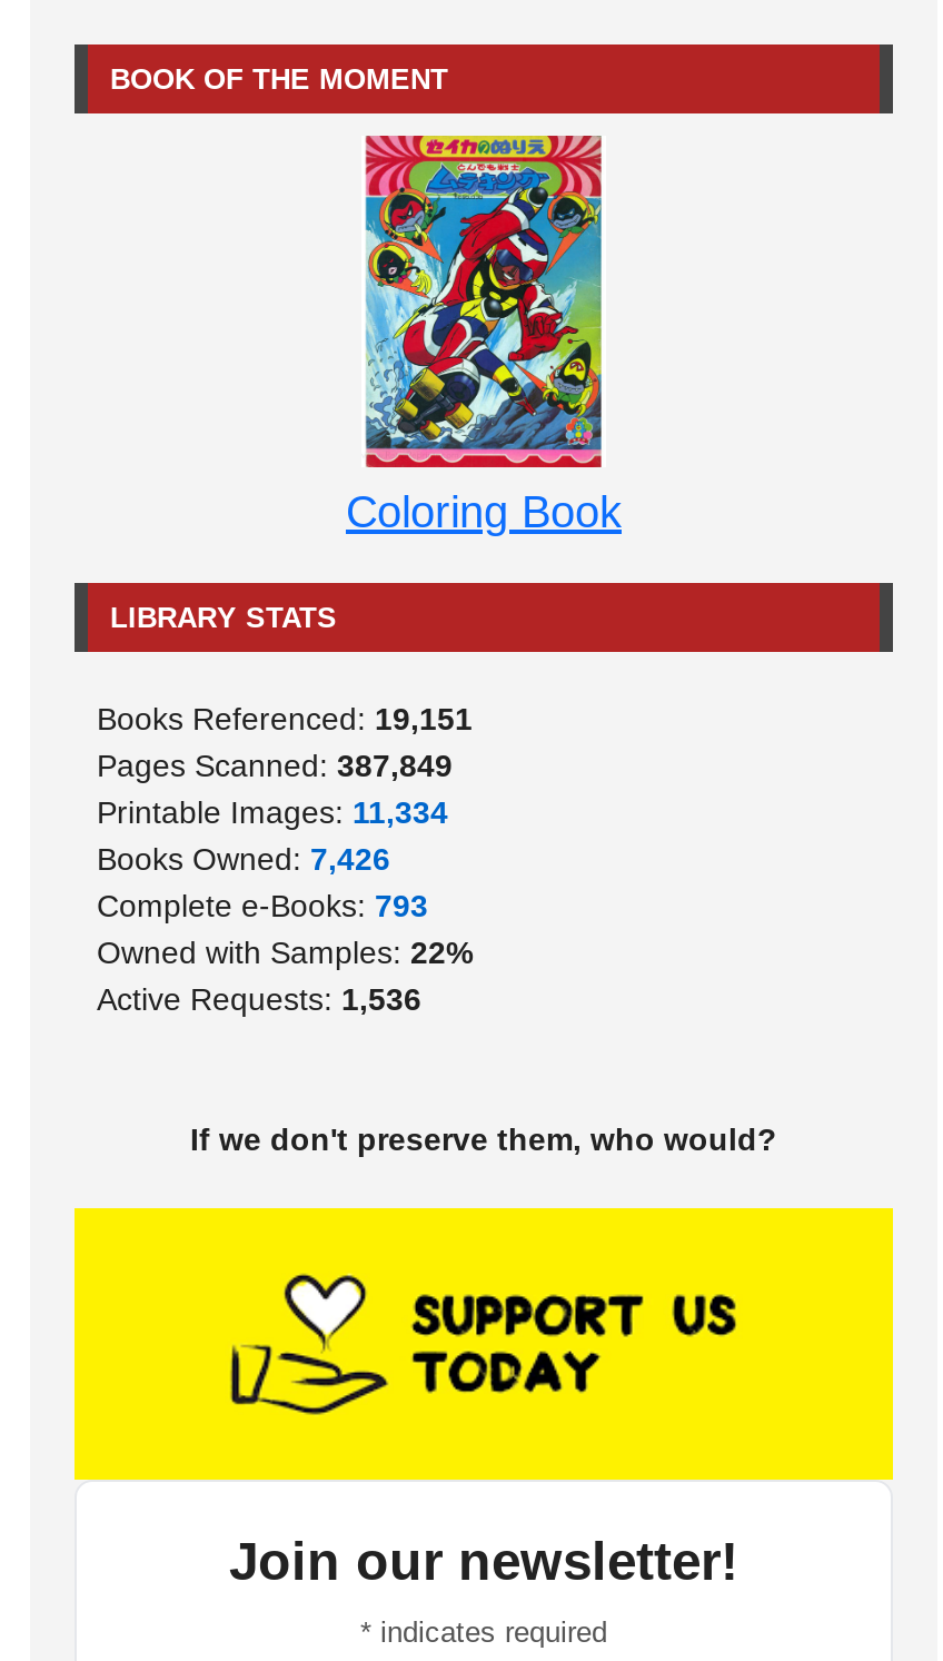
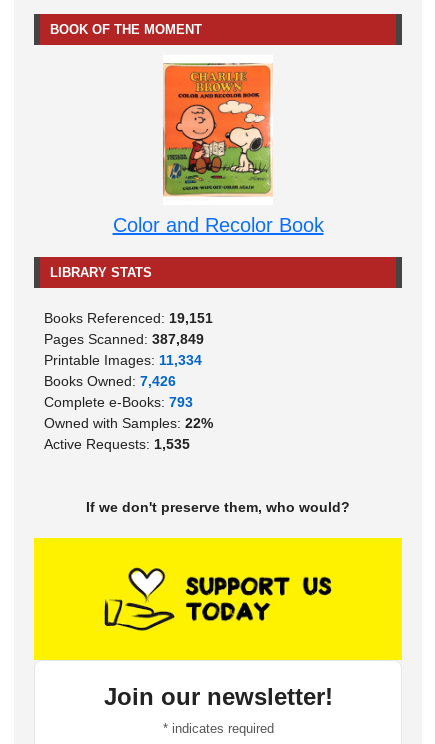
[346,134,622,537] [image] | Coloring Book -> [112,55,323,236] [image] | Color and Recolor Book
[97,982,421,1018] Active Requests: 1,536 -> [44,436,190,452] Active Requests: 1,535

